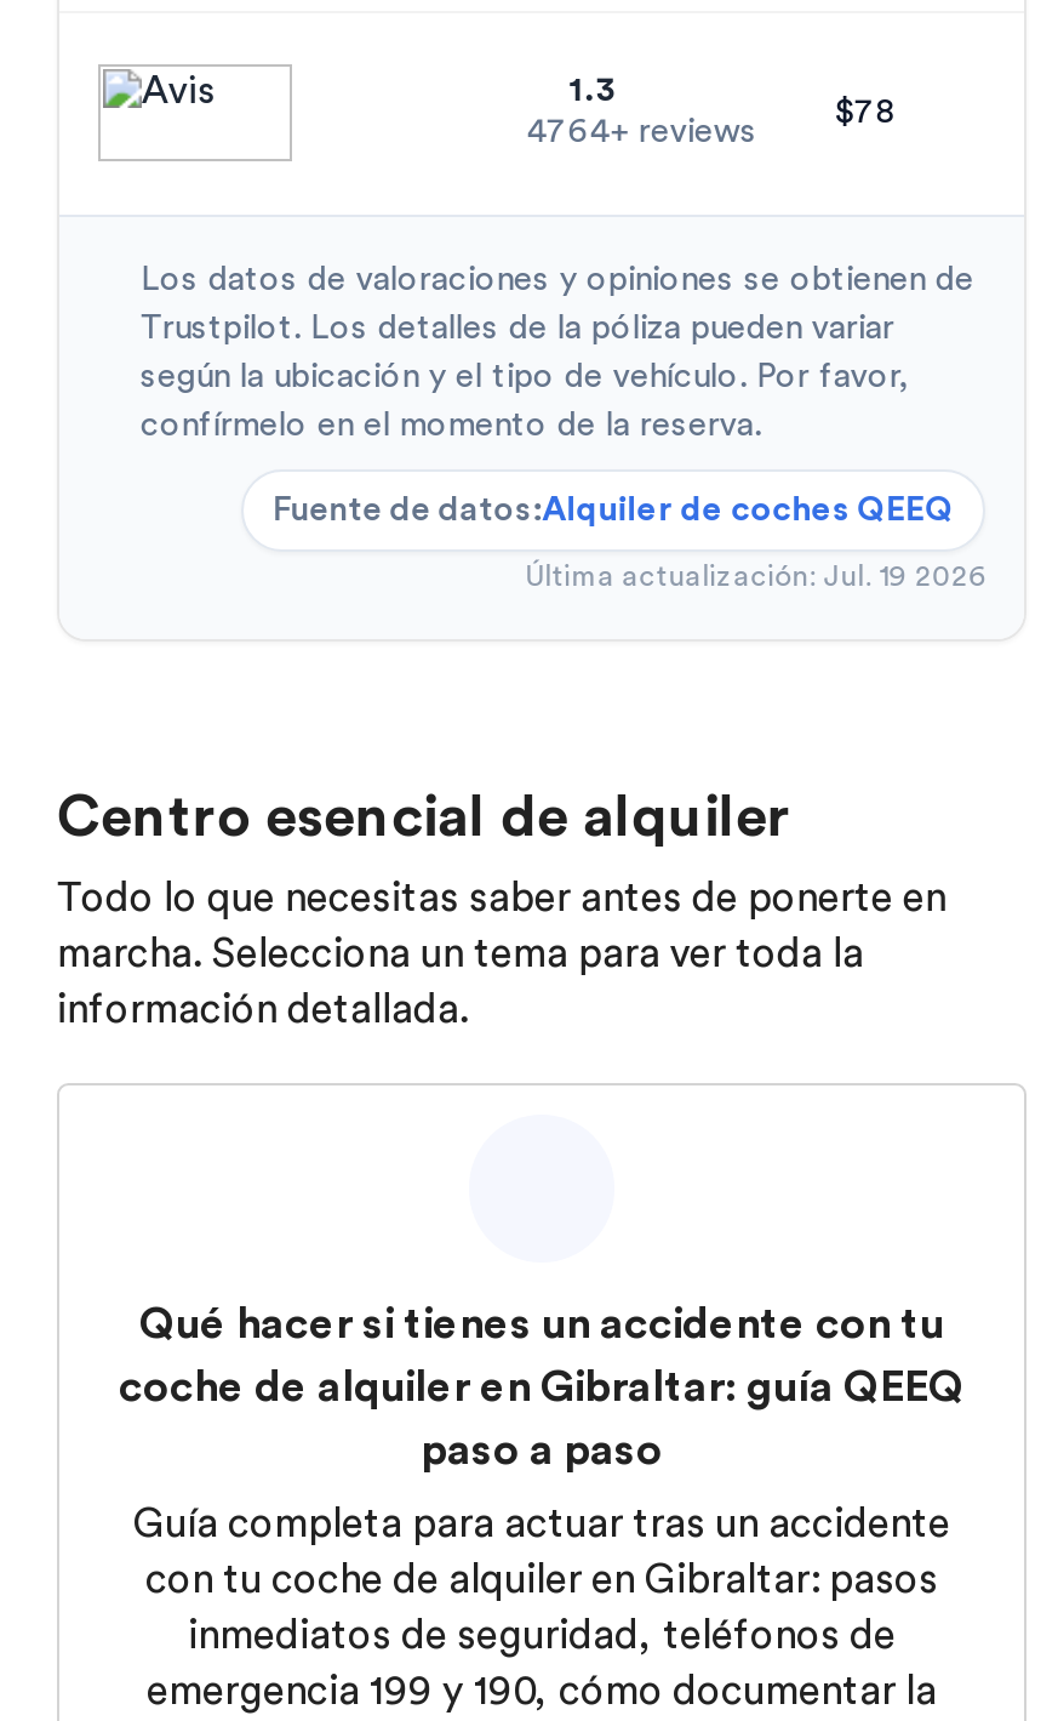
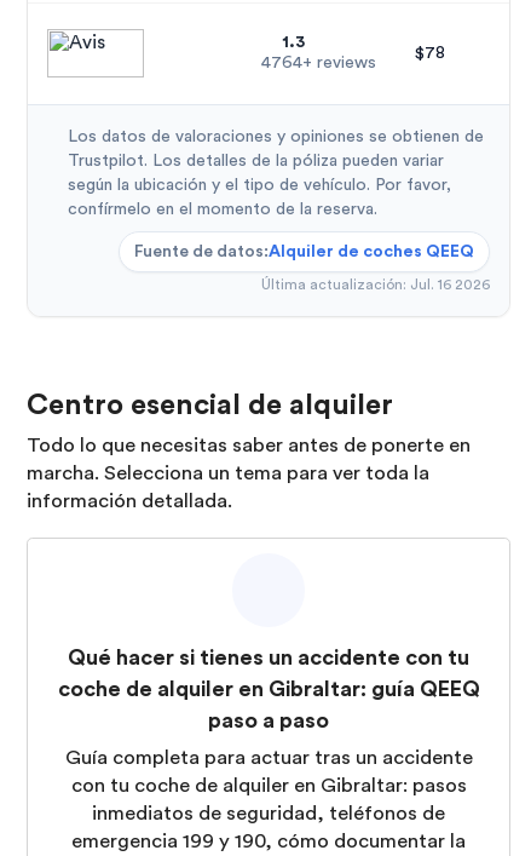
[525,562,986,591] Última actualización: Jul. 19 2026 -> [261,278,490,292] Última actualización: Jul. 16 2026

